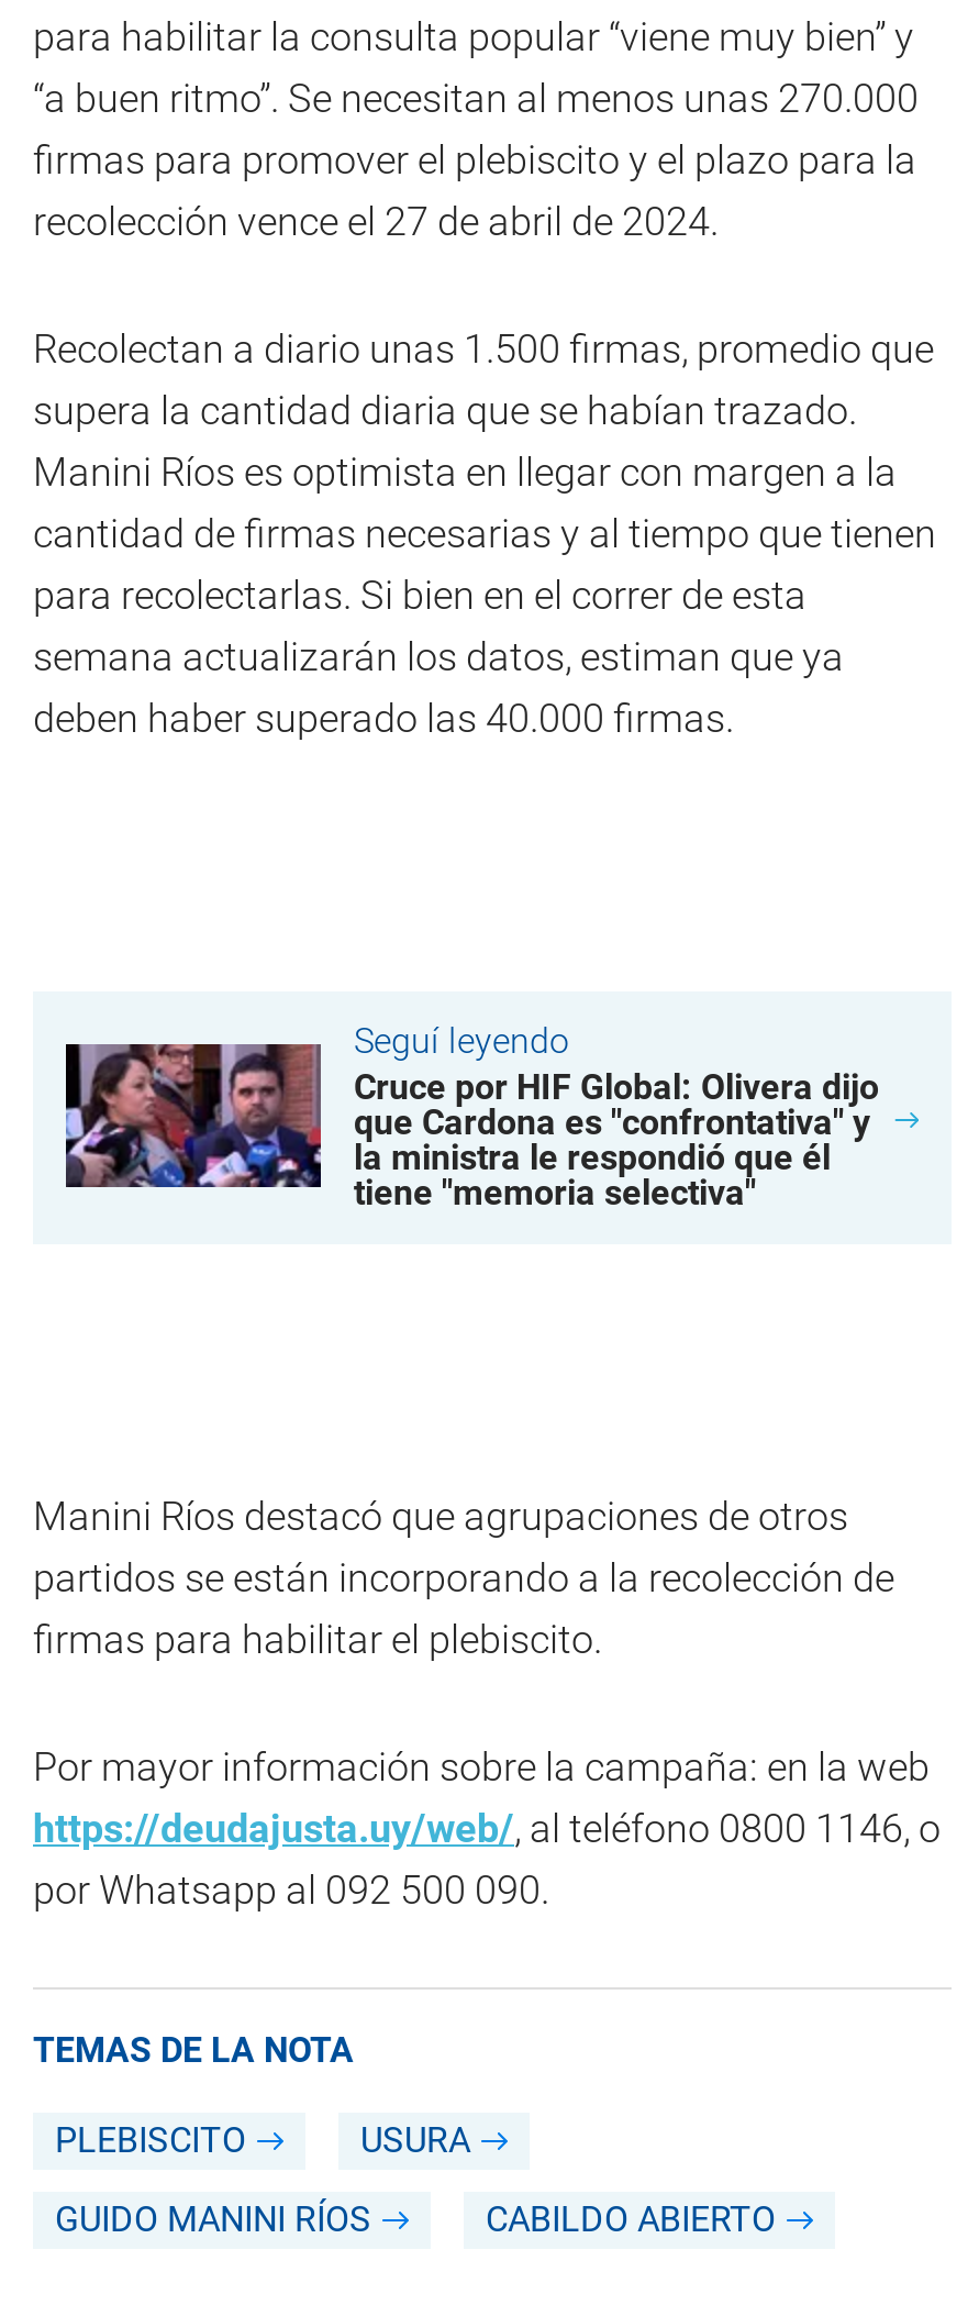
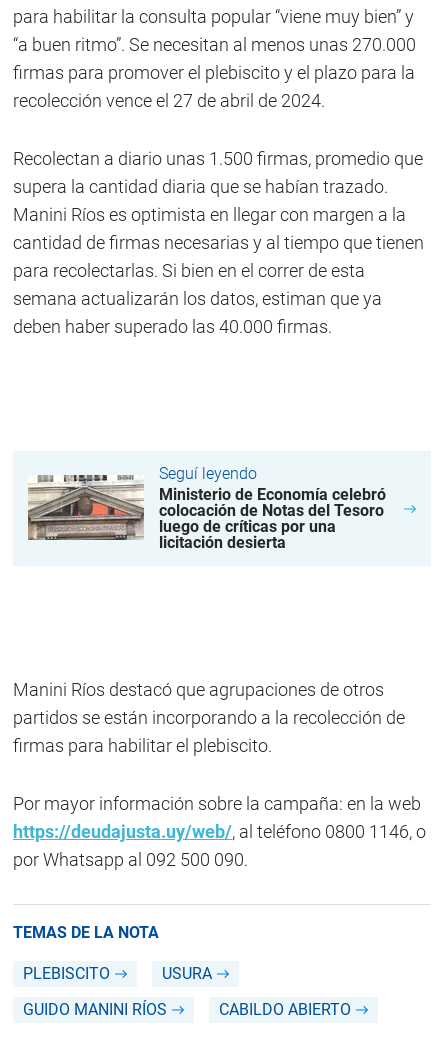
[64,1042,879,1214] [image] | Cruce por HIF Global: Olivera dijo | que Cardona es "confrontativa" y | la ministra le respondió que él | tiene "memoria selectiva" -> [27,474,386,552] [image] | Ministerio de Economía celebró | colocación de Notas del Tesoro | luego de críticas por una | licitación desierta

